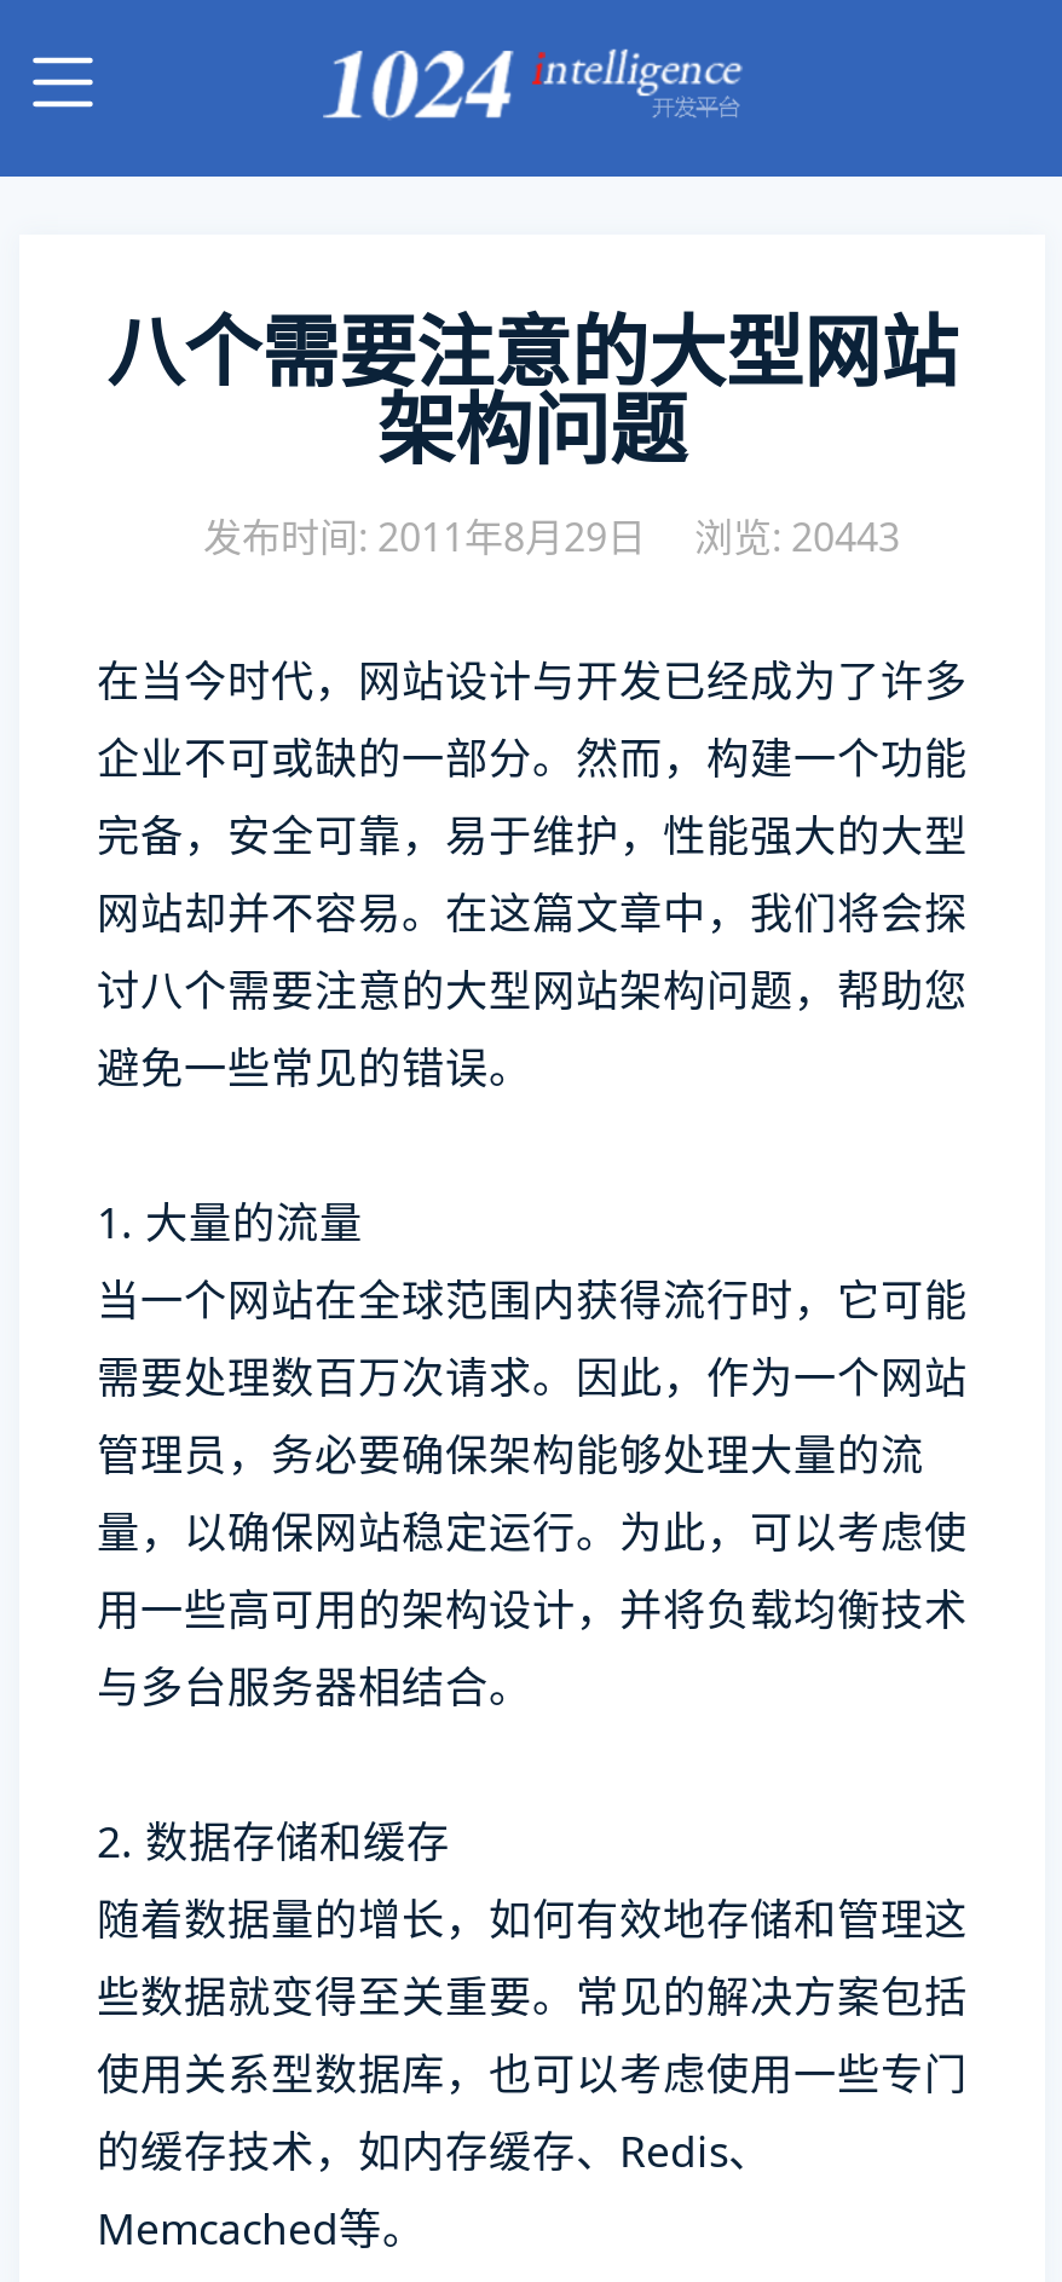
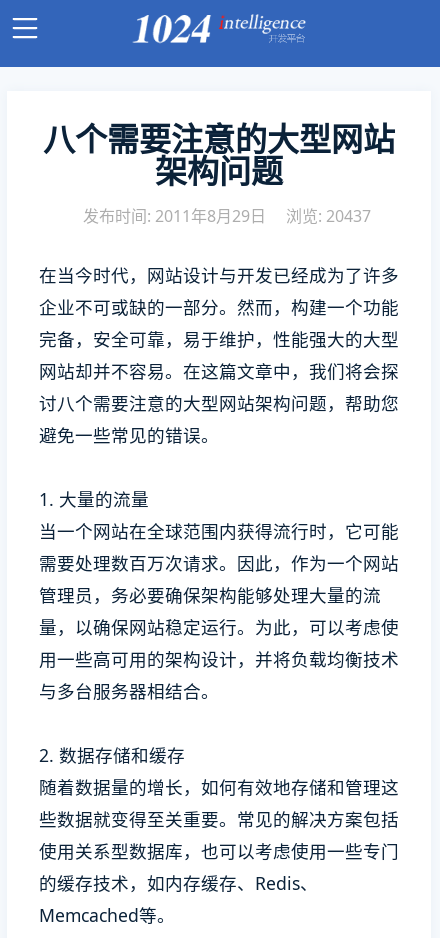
[203,510,900,564] 发布时间: 2011年8月29日 浏览: 20443 -> [83,205,371,227] 发布时间: 2011年8月29日 浏览: 20437

